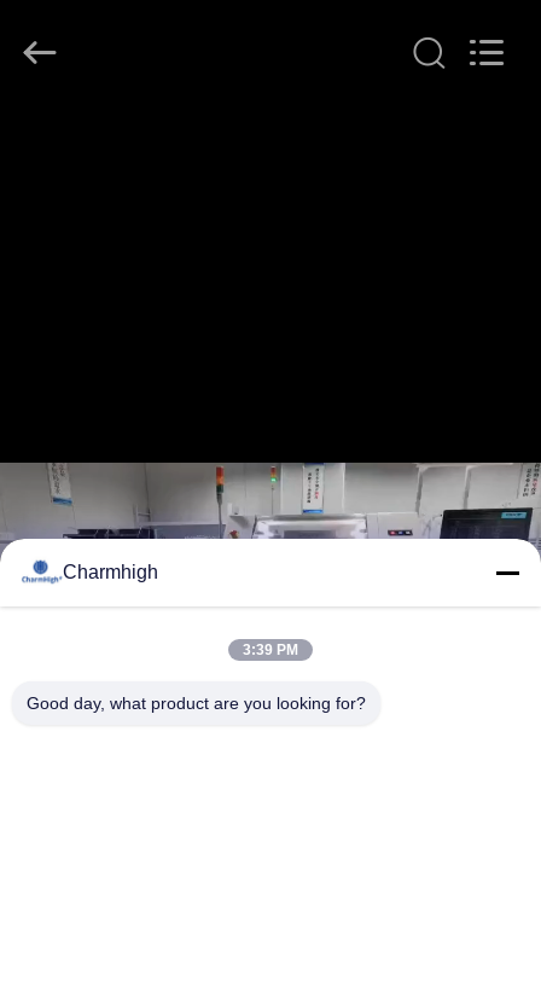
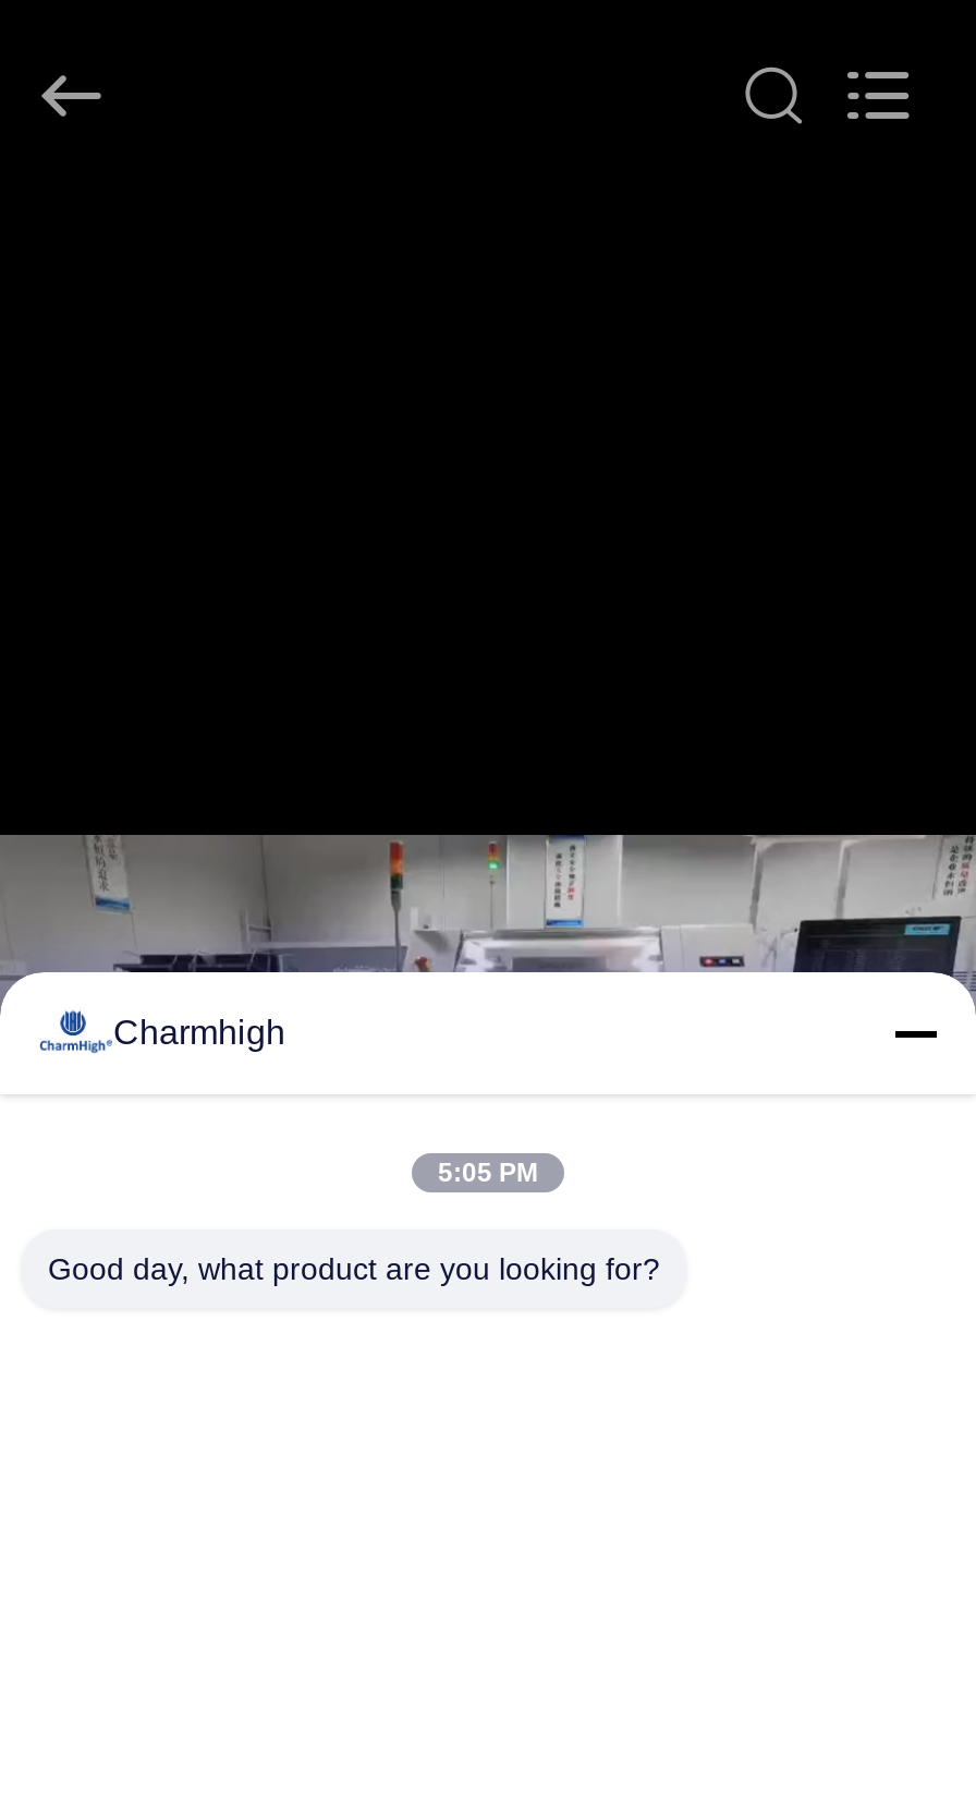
[243,641,298,658] 3:39 PM -> [438,1158,538,1188] 5:05 PM

